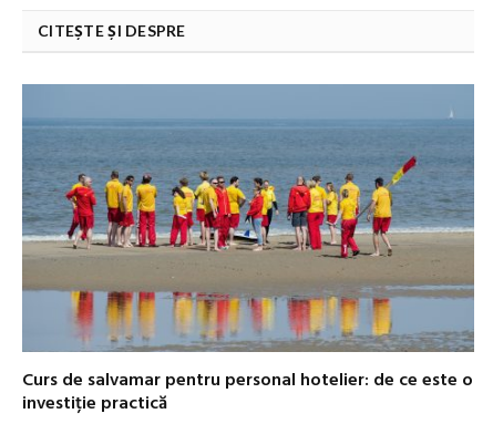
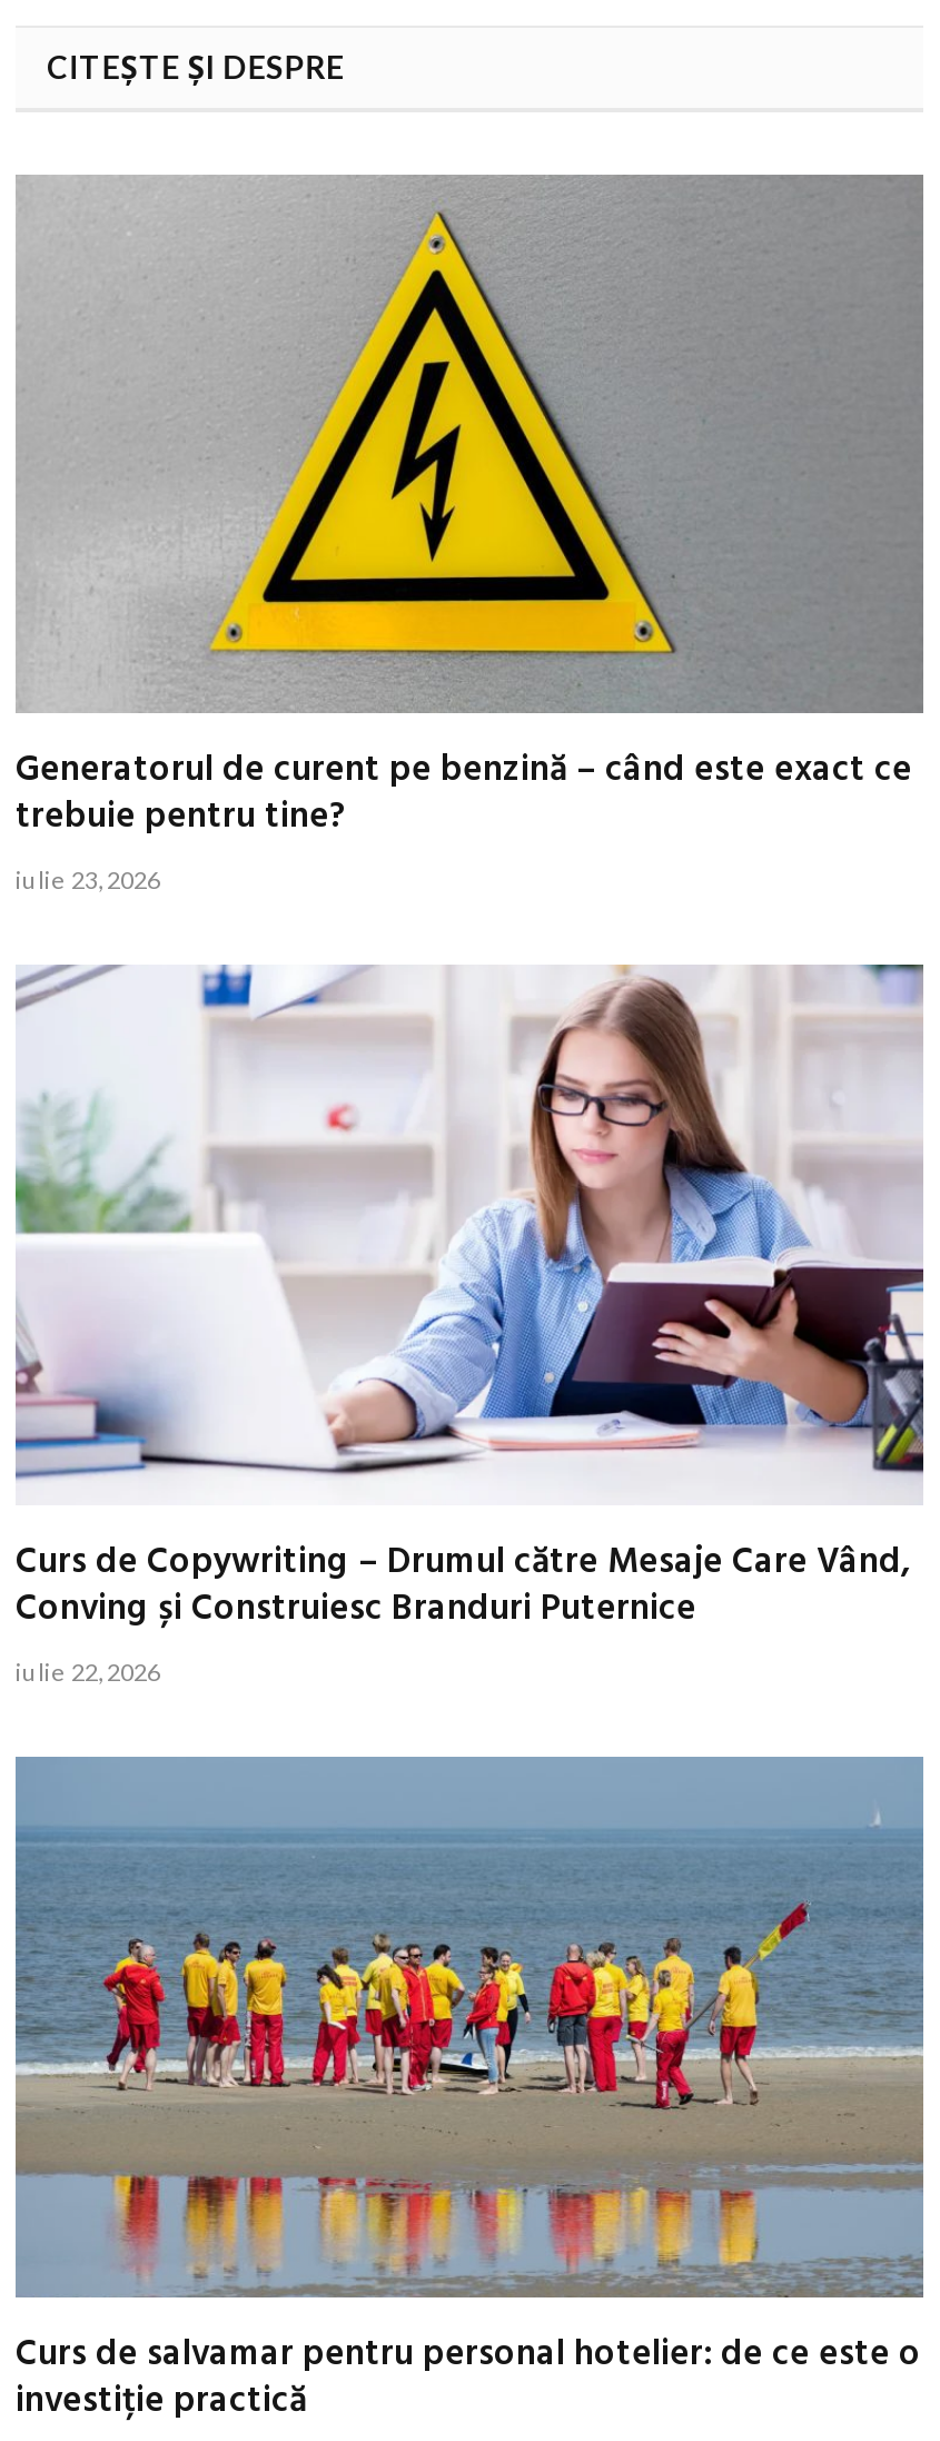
none -> [13,962,926,1686] [image] | Curs de Copywriting – Drumul către Mesaje Care Vând, | Conving și Construiesc Branduri Puternice | iulie 22, 2026
none -> [16,175,923,895] [image] | Generatorul de curent pe benzină – când este exact ce | trebuie pentru tine? | iulie 23, 2026

